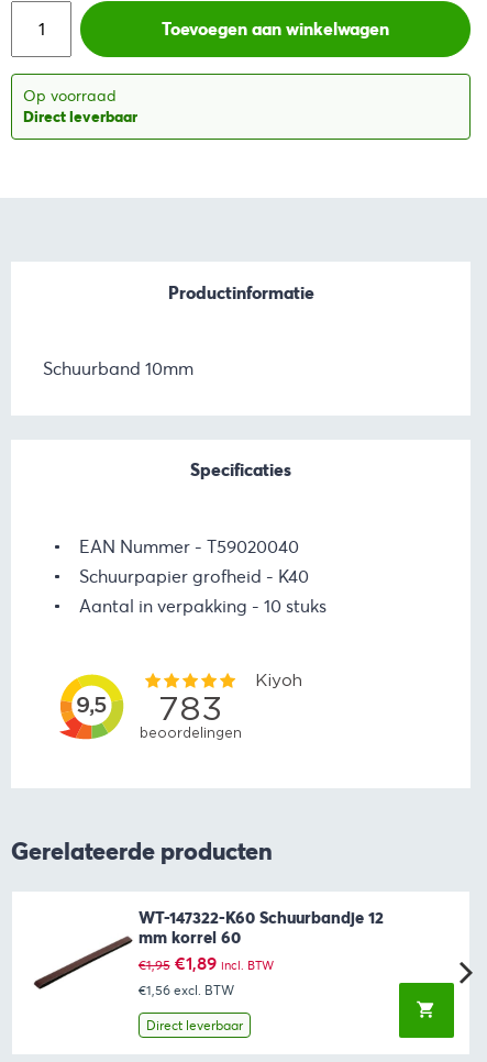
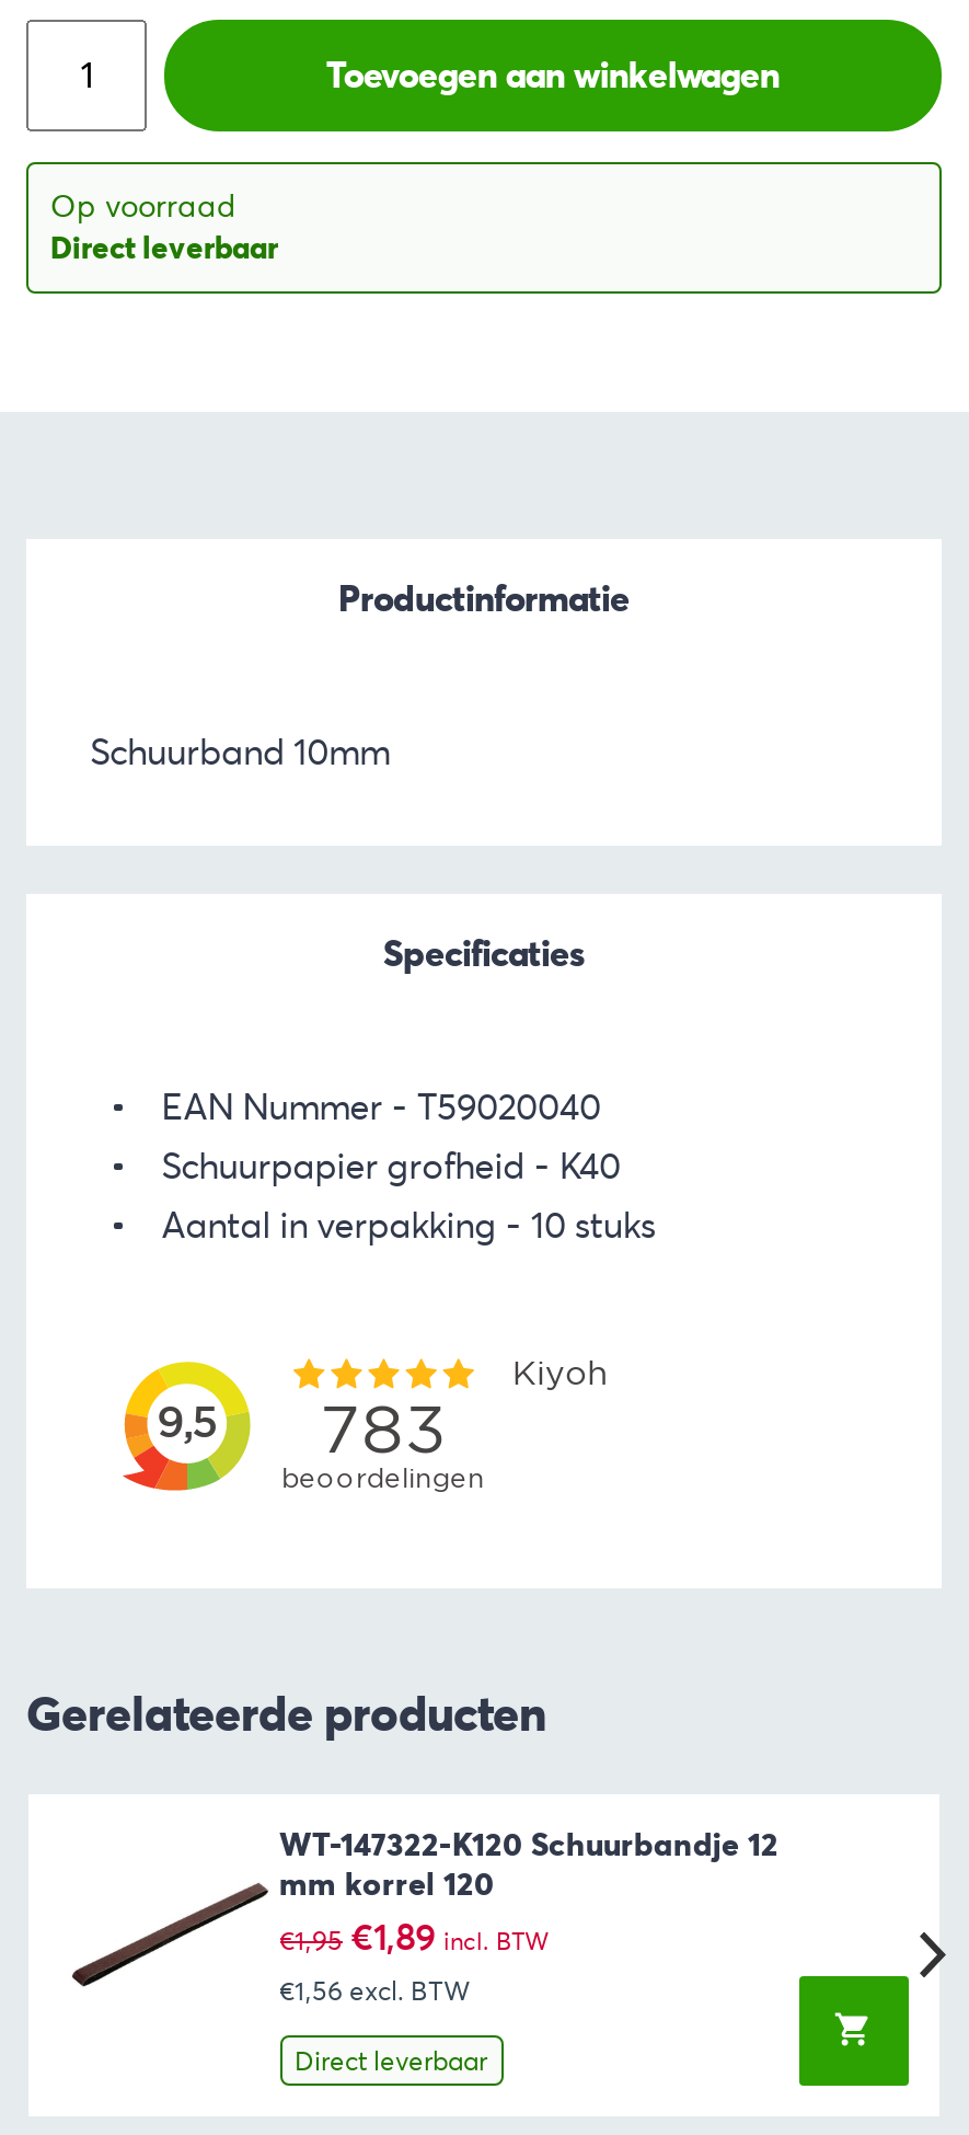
[138,908,383,928] WT-147322-K60 Schuurbandje 12 -> [279,1827,778,1866] WT-147322-K120 Schuurbandje 12
[138,928,240,947] mm korrel 60 -> [279,1866,494,1905] mm korrel 120

